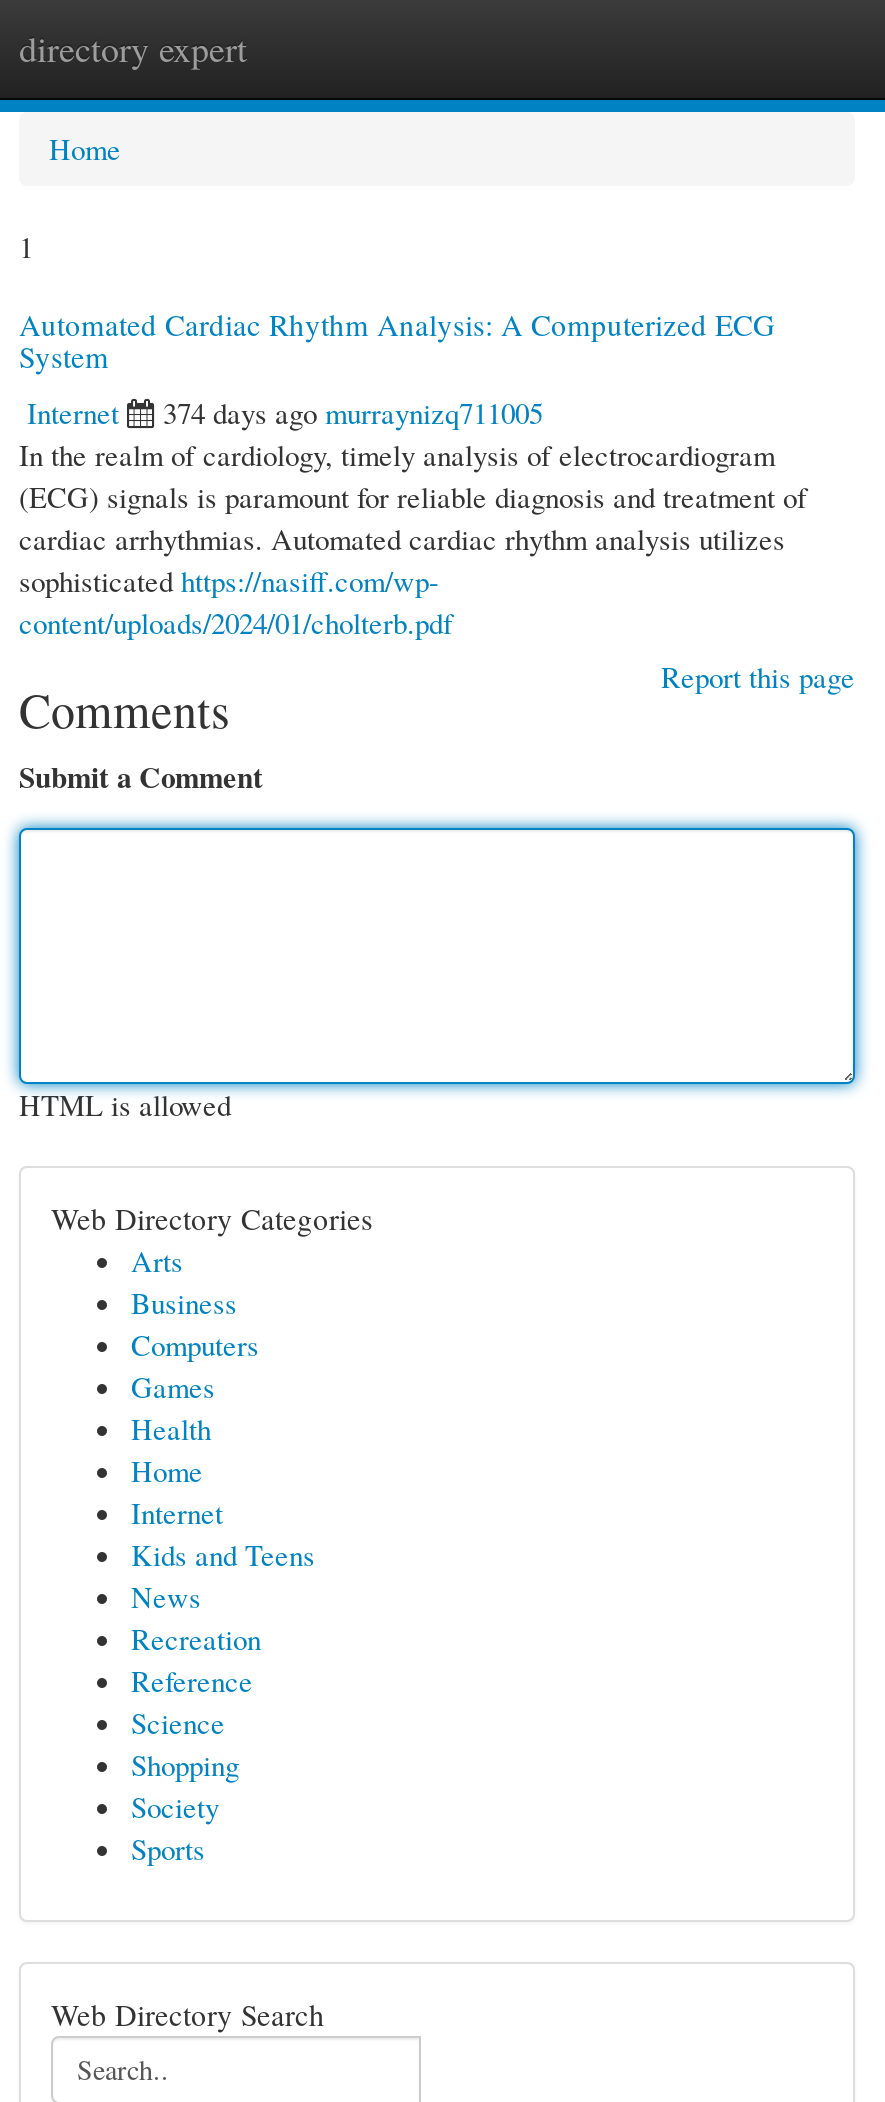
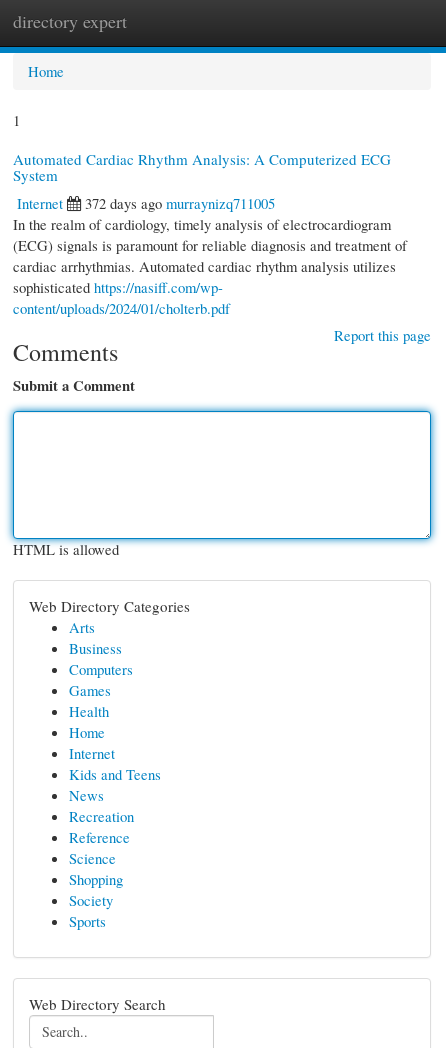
[163,392,543,432] 374 days ago murraynizq711005 -> [85,193,275,213] 372 days ago murraynizq711005

